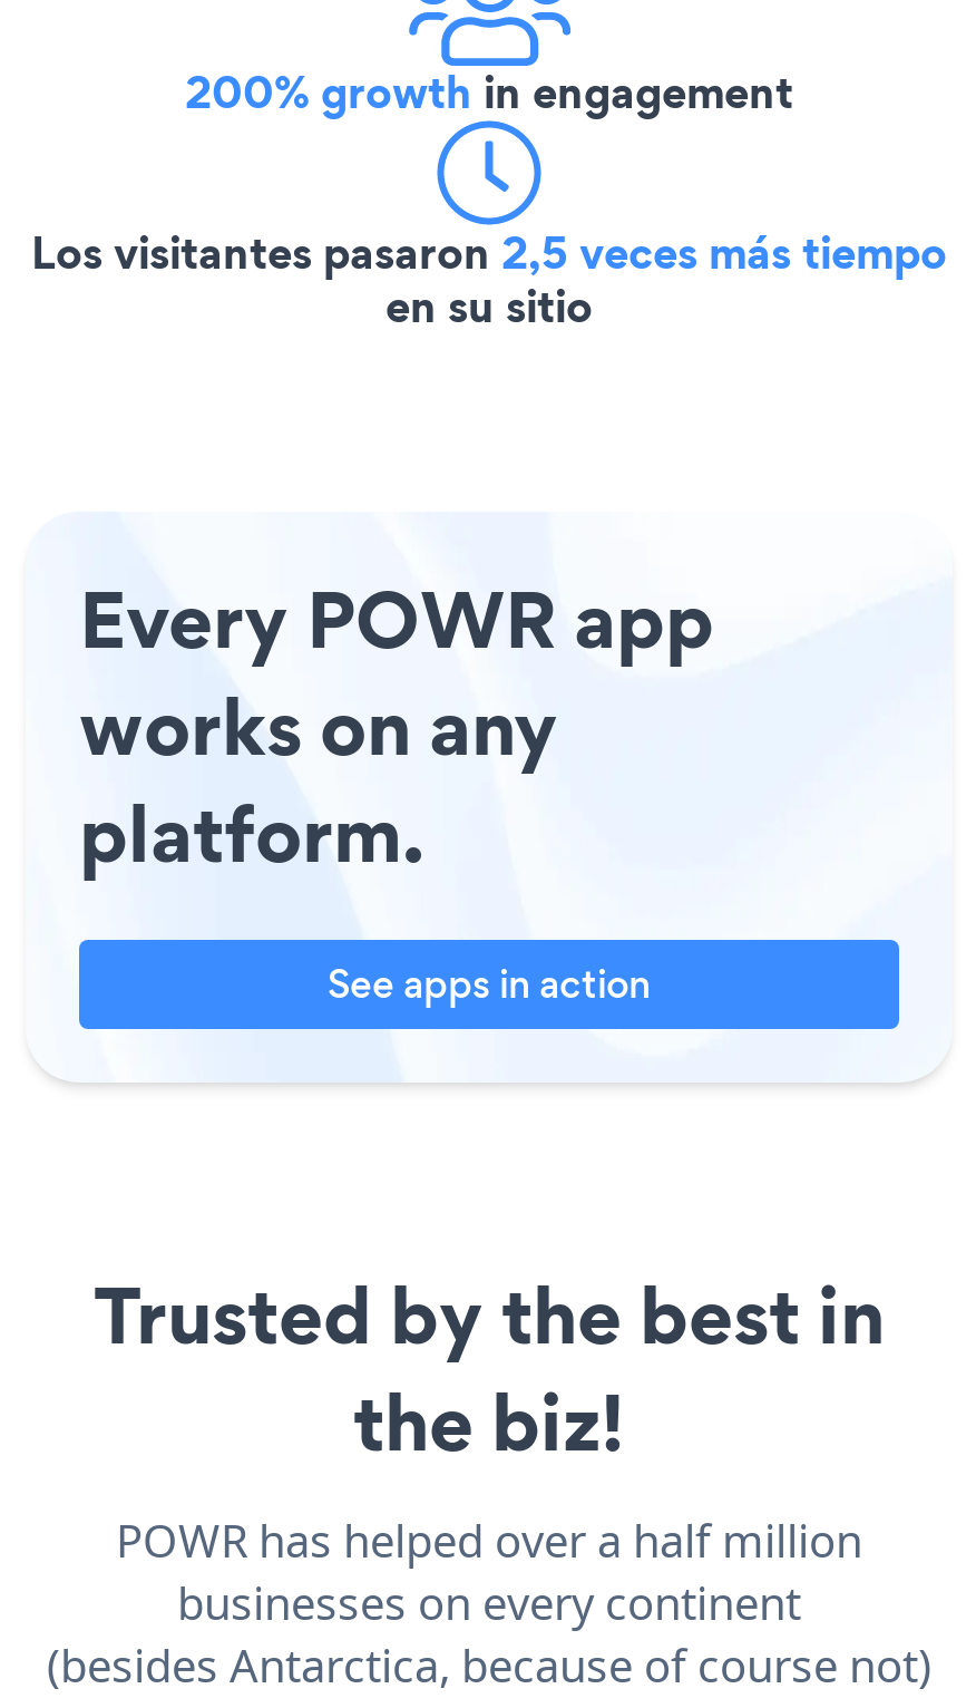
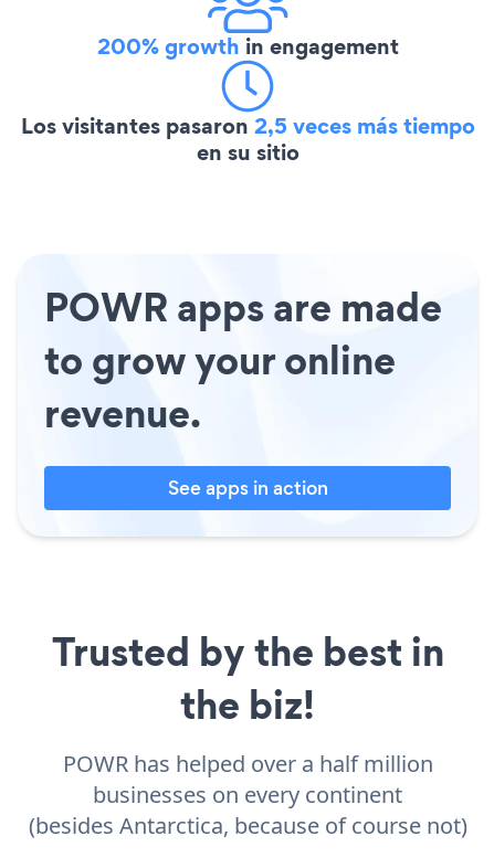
[79,564,714,889] Every POWR app | works on any | platform. -> [44,279,442,441] POWR apps are made | to grow your online | revenue.

